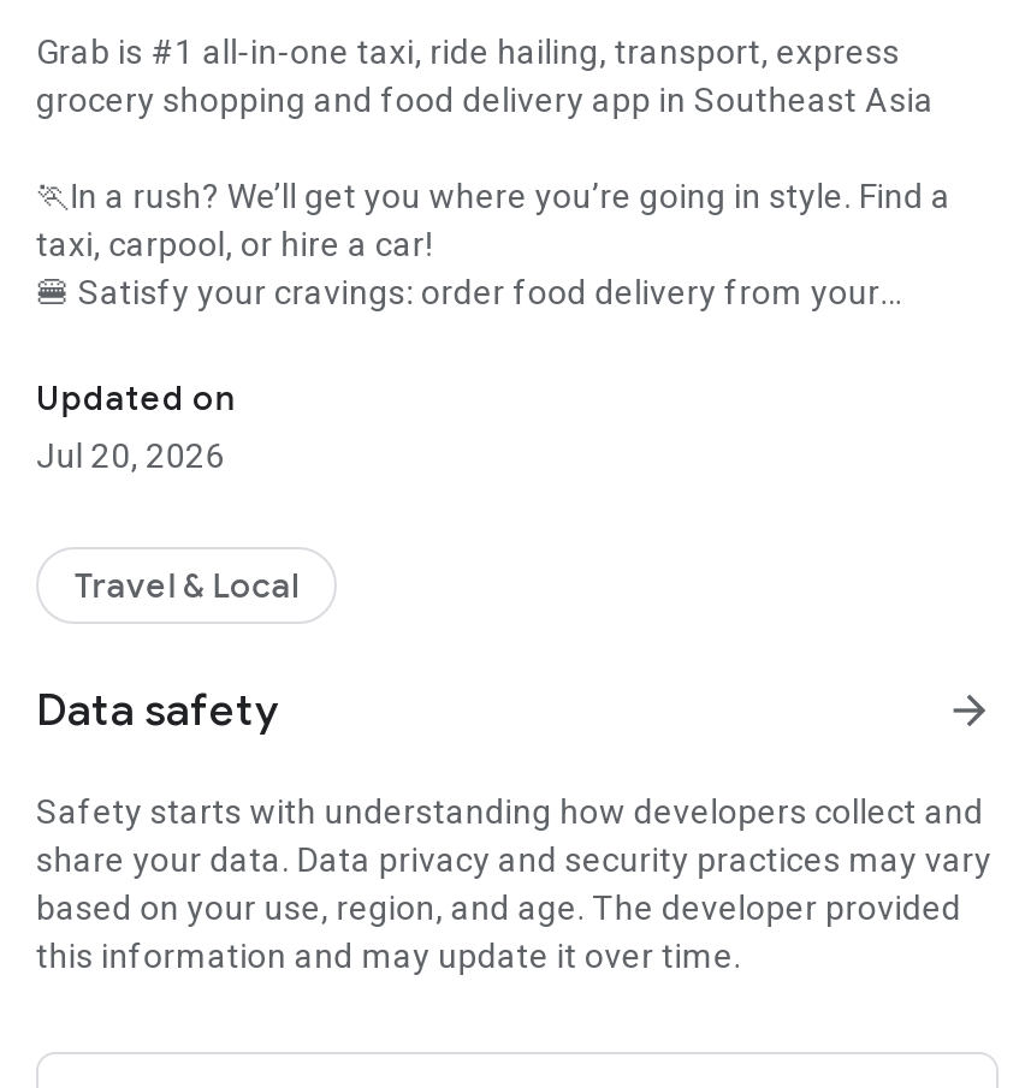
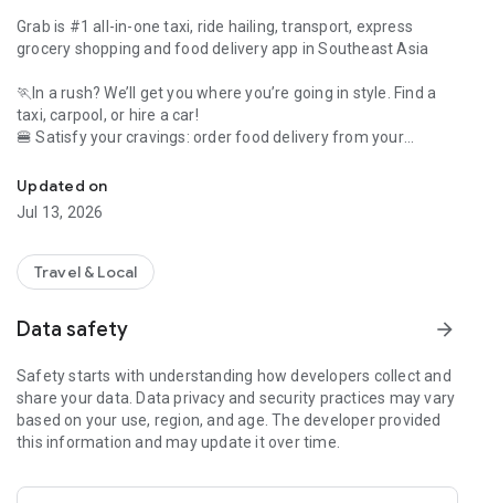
[36,436,225,475] Jul 20, 2026 -> [17,203,103,221] Jul 13, 2026

